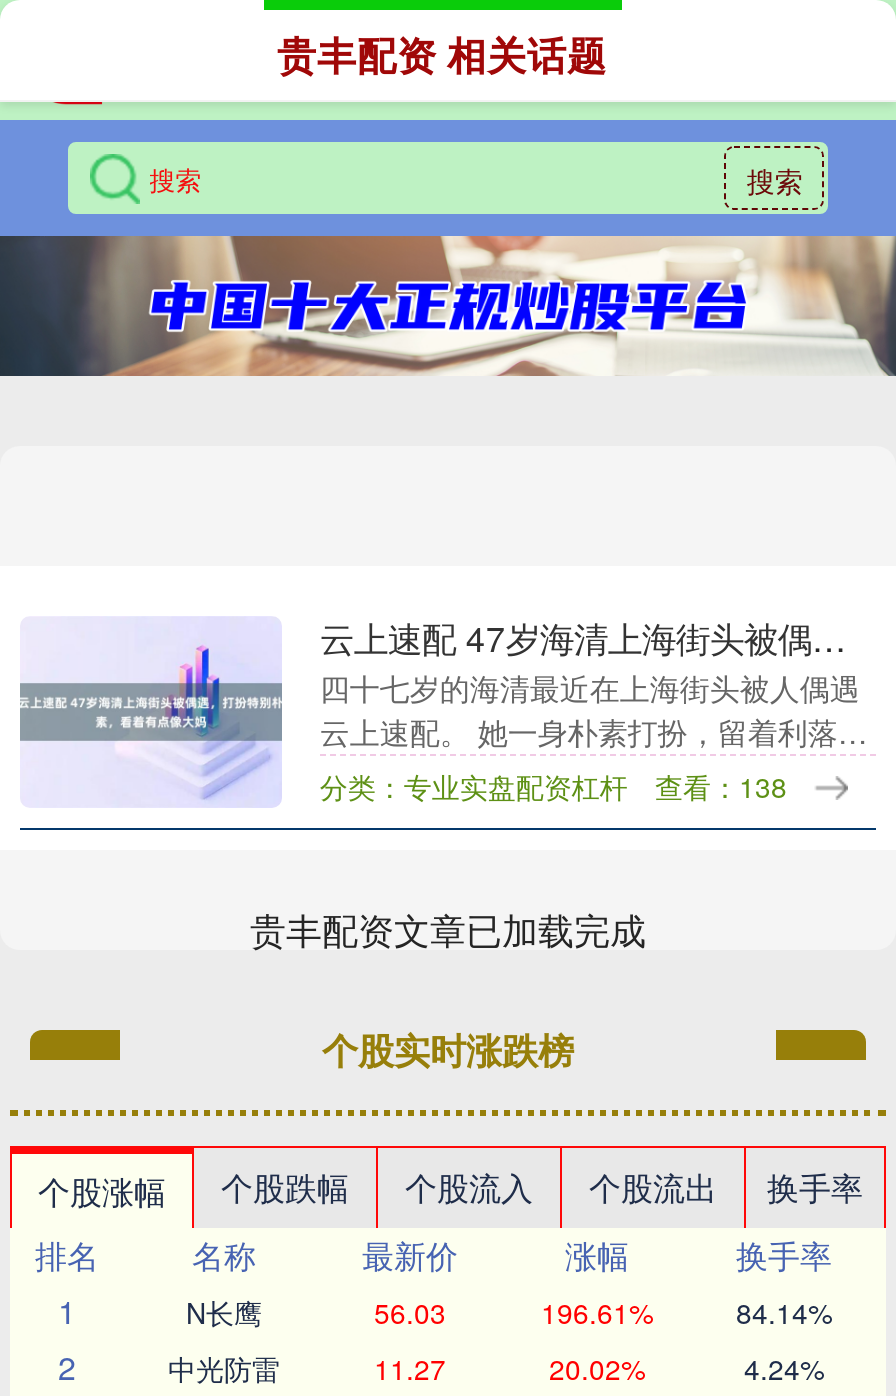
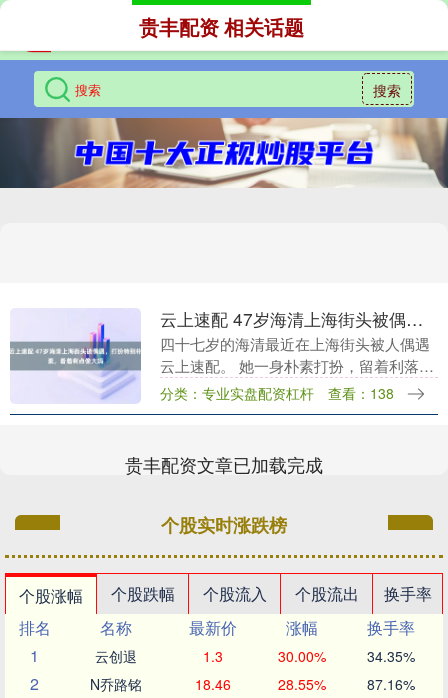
[186,1292,832,1332] N长鹰 | 56.03 | 196.61% | 84.14% -> [95,646,414,666] 云创退 | 1.3 | 30.00% | 34.35%
[168,1348,824,1388] 中光防雷 | 11.27 | 20.02% | 4.24% -> [90,674,414,694] N乔路铭 | 18.46 | 28.55% | 87.16%

